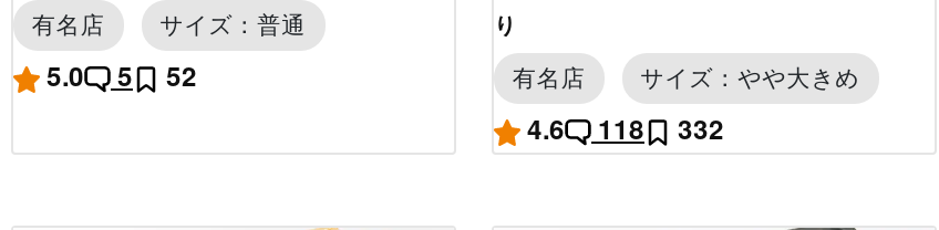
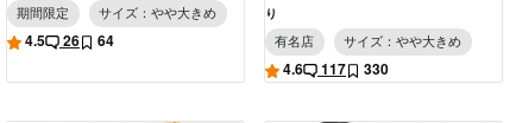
[32,8,306,94] 有名店 | サイズ：普通 | 5.0 | 5 | 52 -> [17,4,217,51] 期間限定 | サイズ：やや大きめ | 4.5 | 26 | 64
[598,108,644,148] 118 -> [321,58,346,79] 117
[678,108,724,148] 332 -> [364,58,389,79] 330

